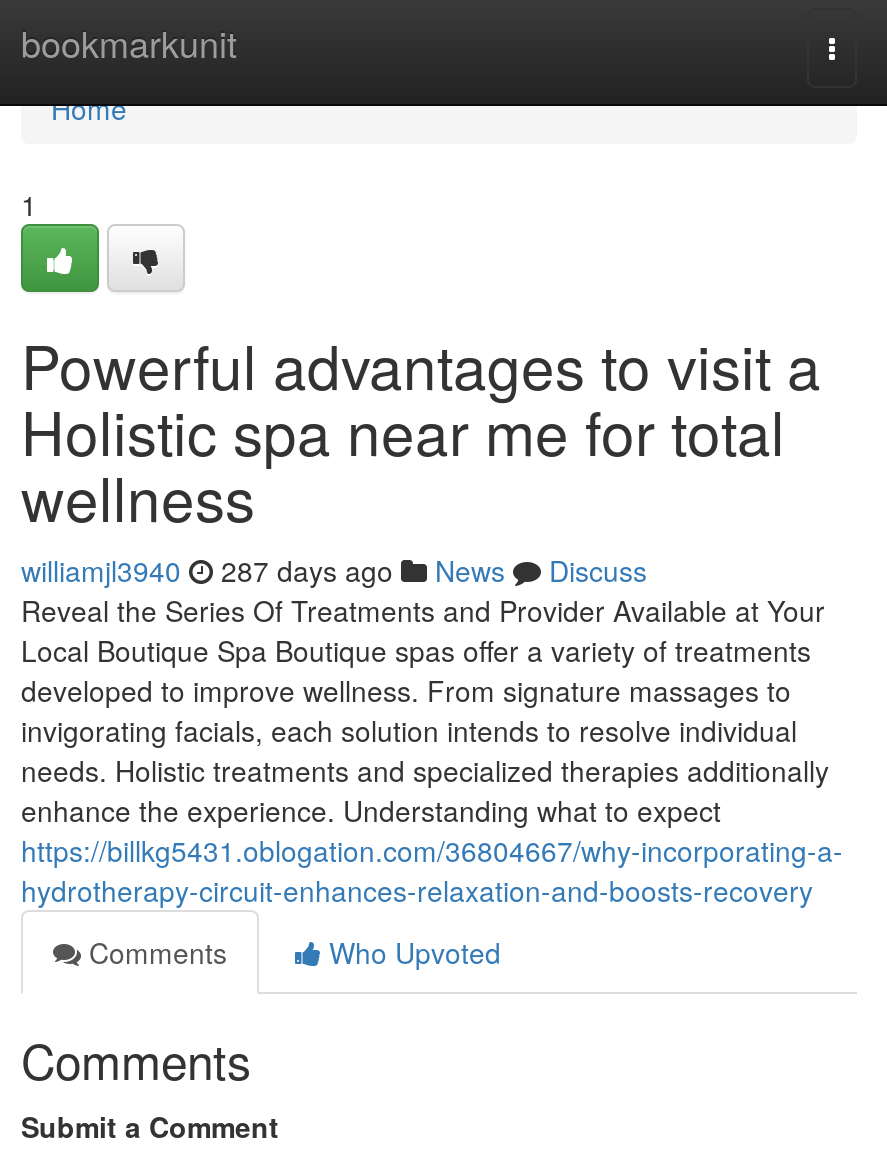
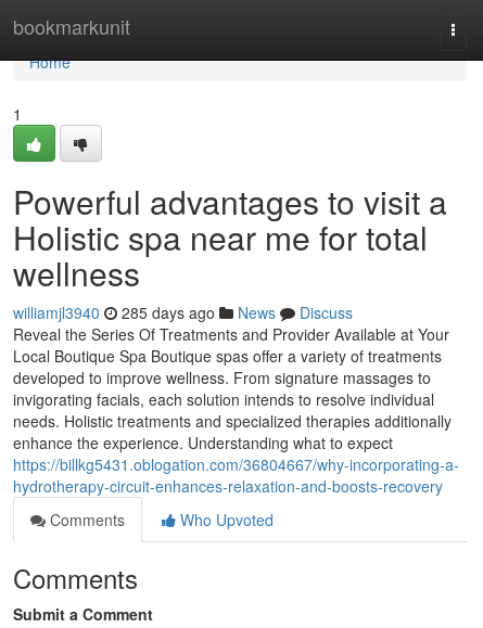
[21,550,647,590] williamjl3940 287 days ago News Discuss -> [13,302,353,323] williamjl3940 285 days ago News Discuss

